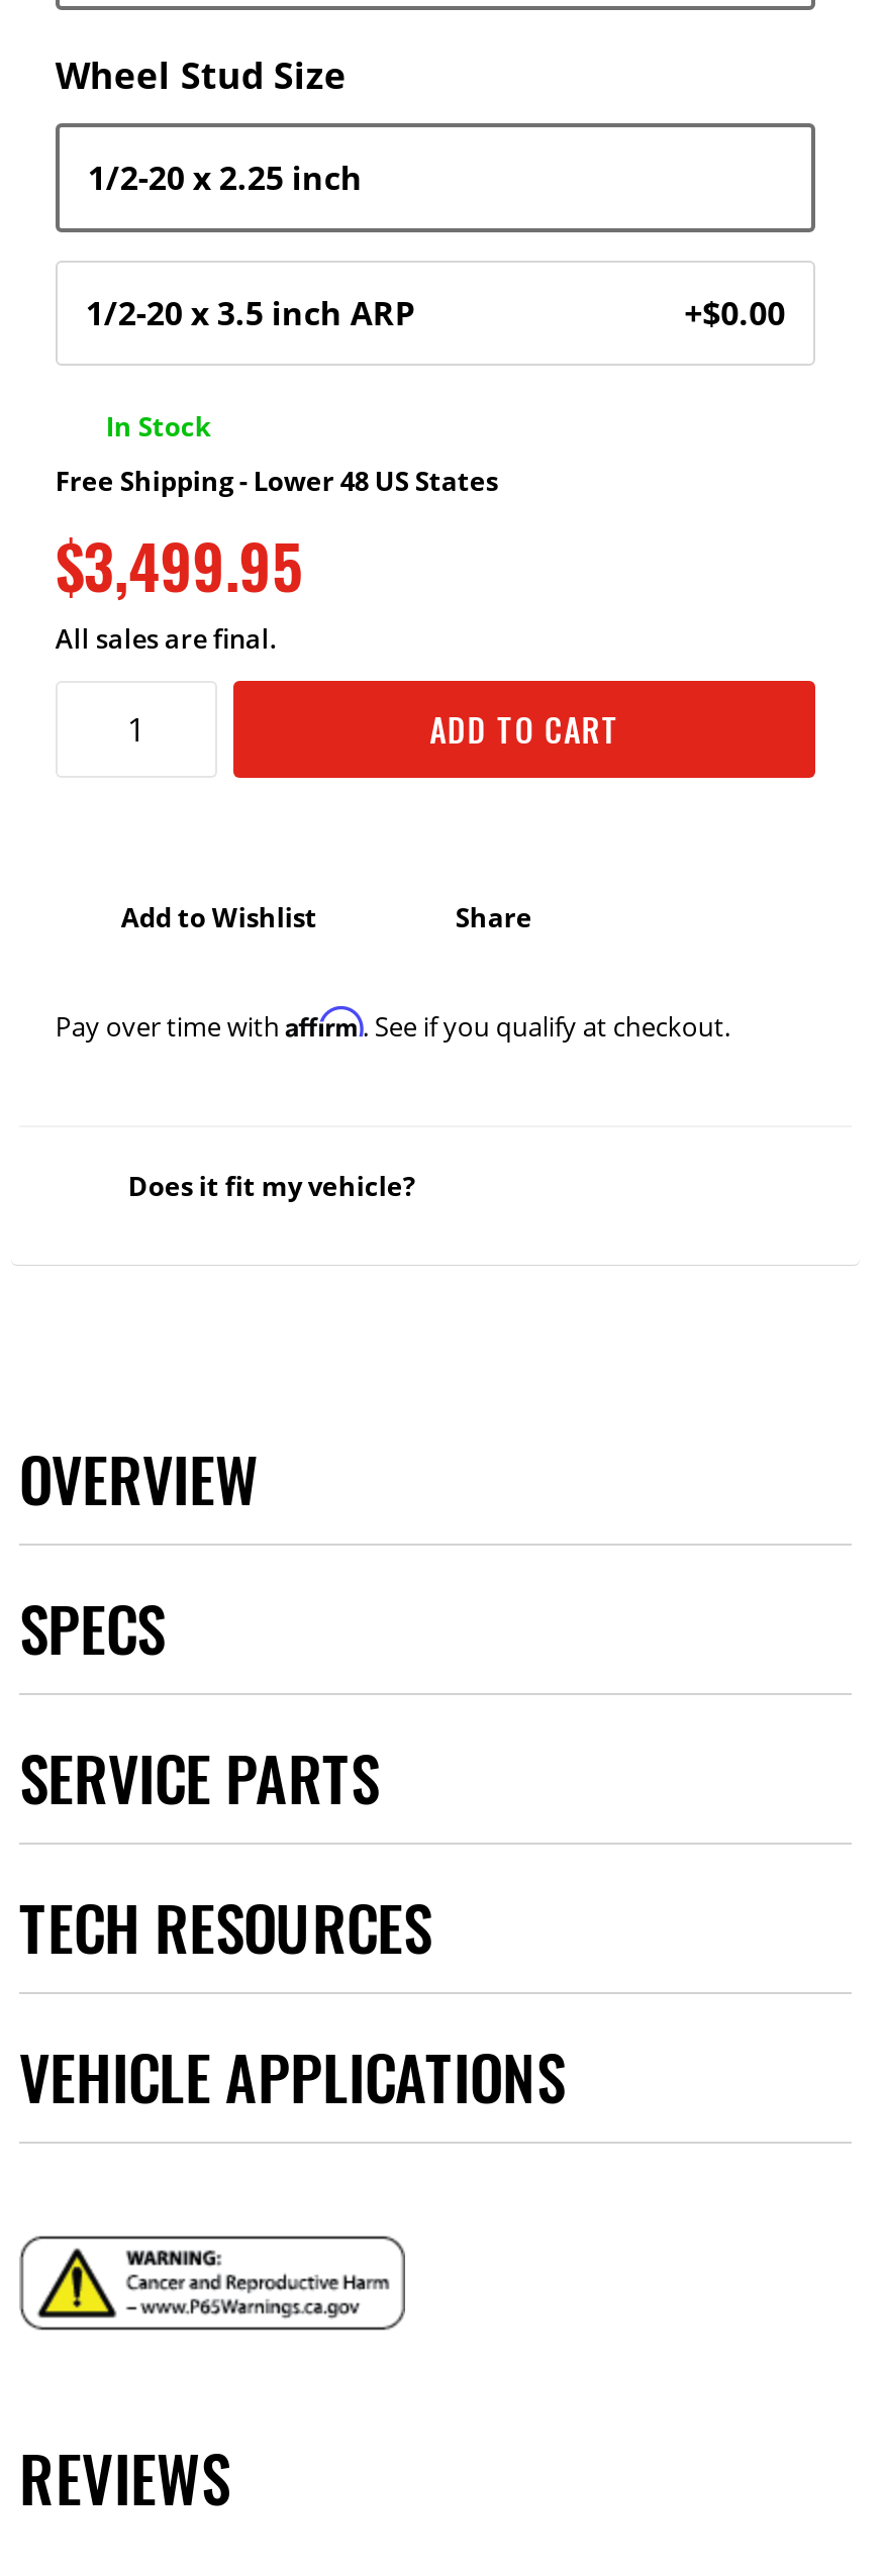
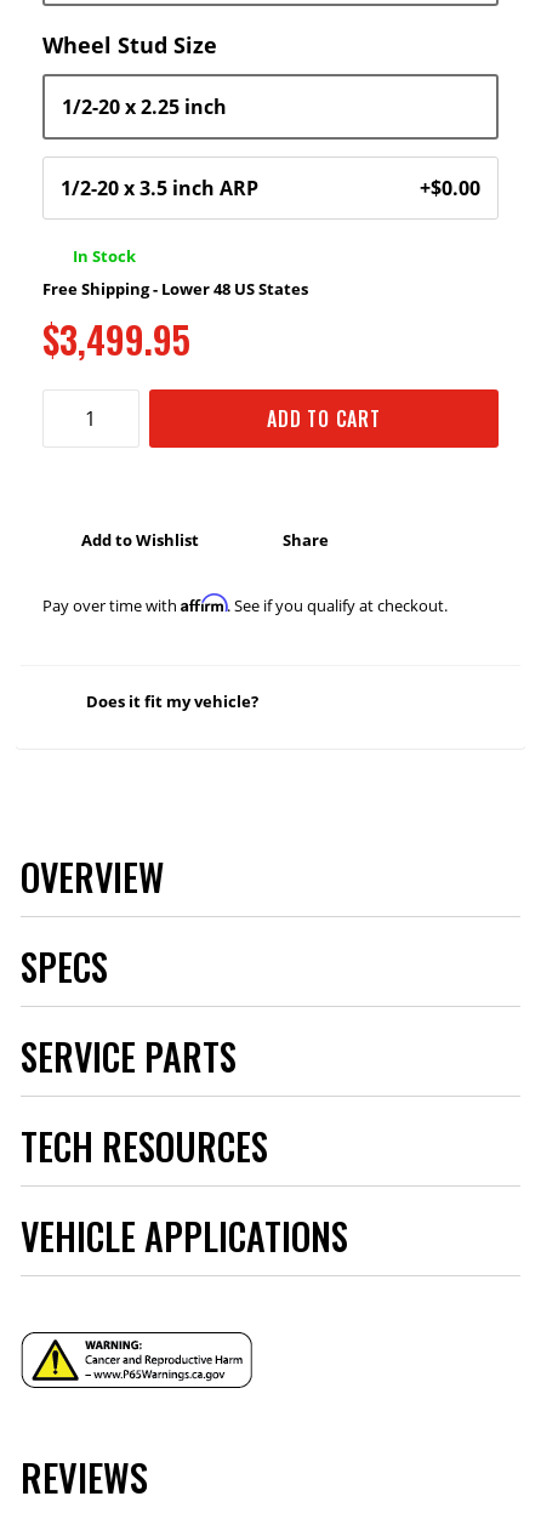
[55,619,278,656] All sales are final. -> none

